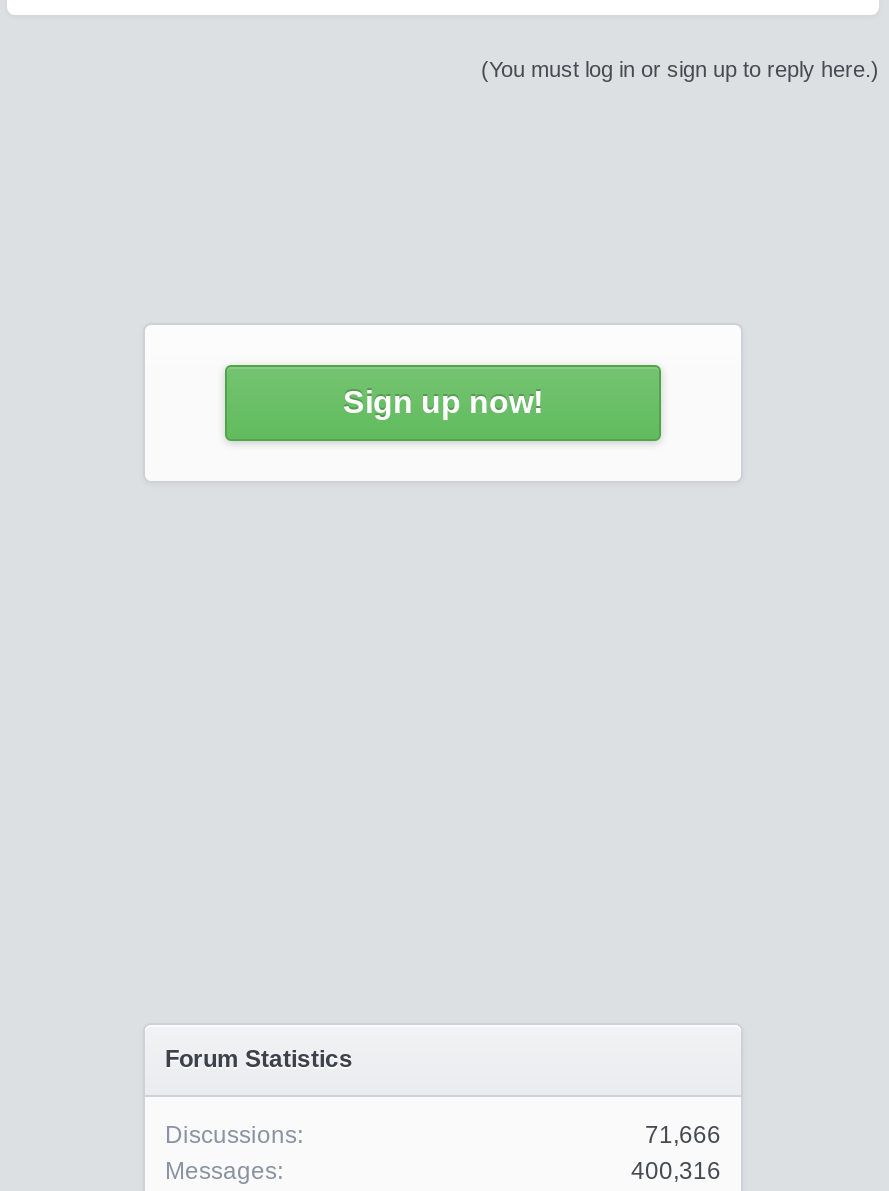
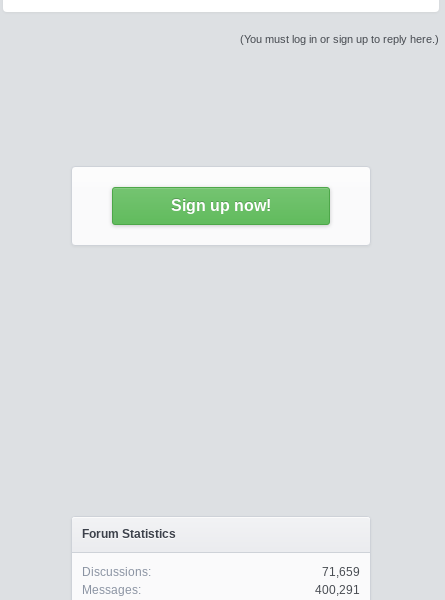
[645,1121,721,1149] 71,666 -> [322,565,360,579] 71,659
[631,1157,721,1185] 400,316 -> [315,583,360,597] 400,291

